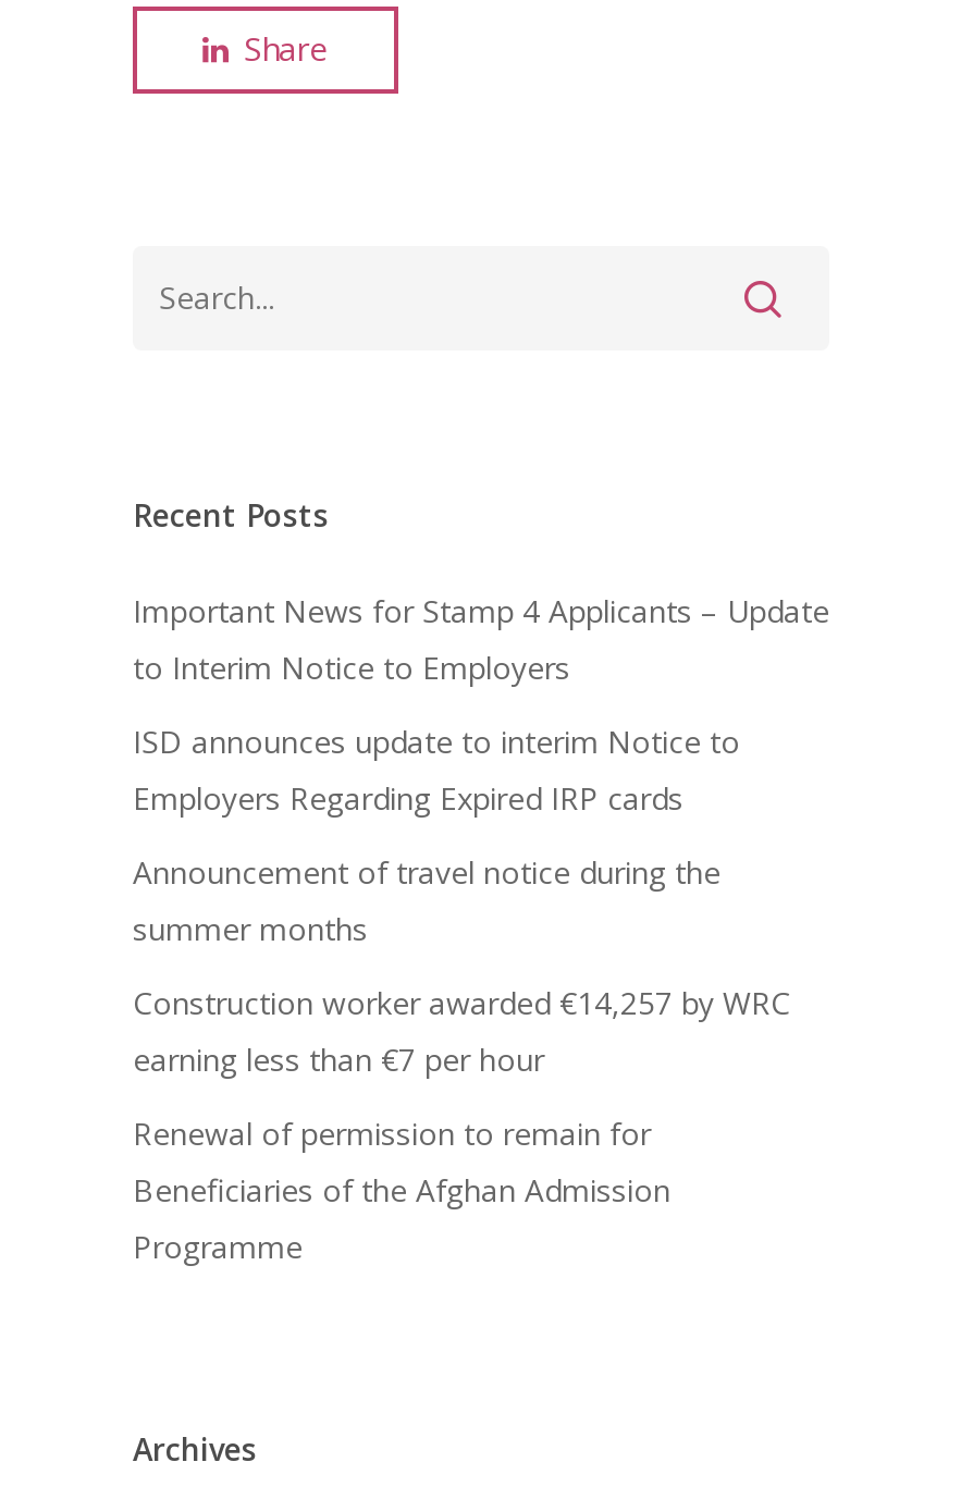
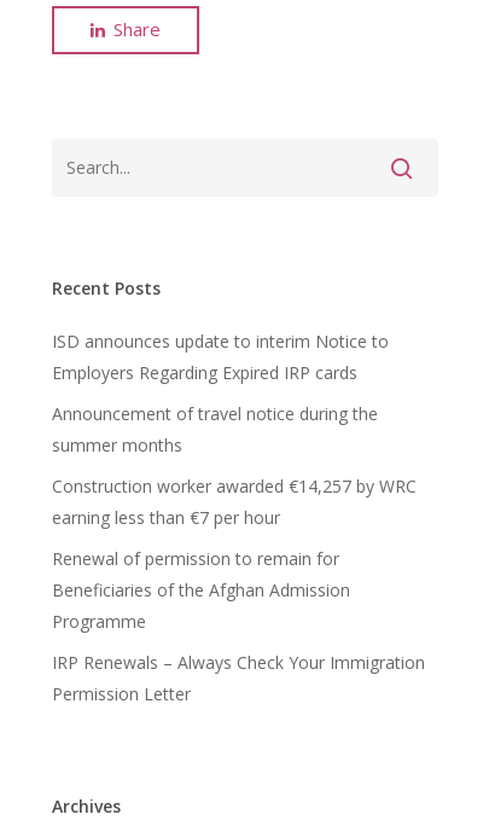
[133,590,829,688] Important News for Stamp 4 Applicants – Update | to Interim Notice to Employers -> none
moved [133,721,790,1268] -> [52,330,417,633]: ISD announces update to interim Notice to | Employers Regarding Expired IRP cards | Announcement of travel notice during the | ... | Beneficiaries of the Afghan Admission | Programme
none -> [52,651,425,705] IRP Renewals – Always Check Your Immigration | Permission Letter

